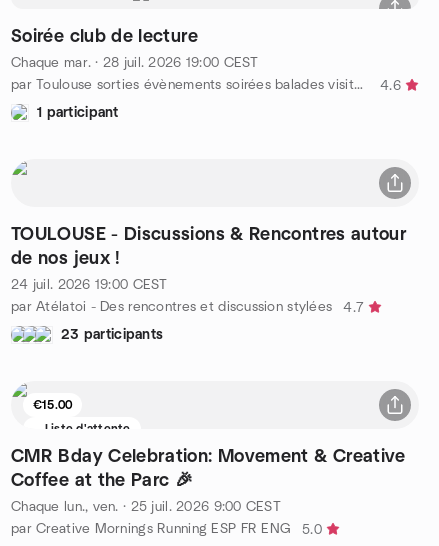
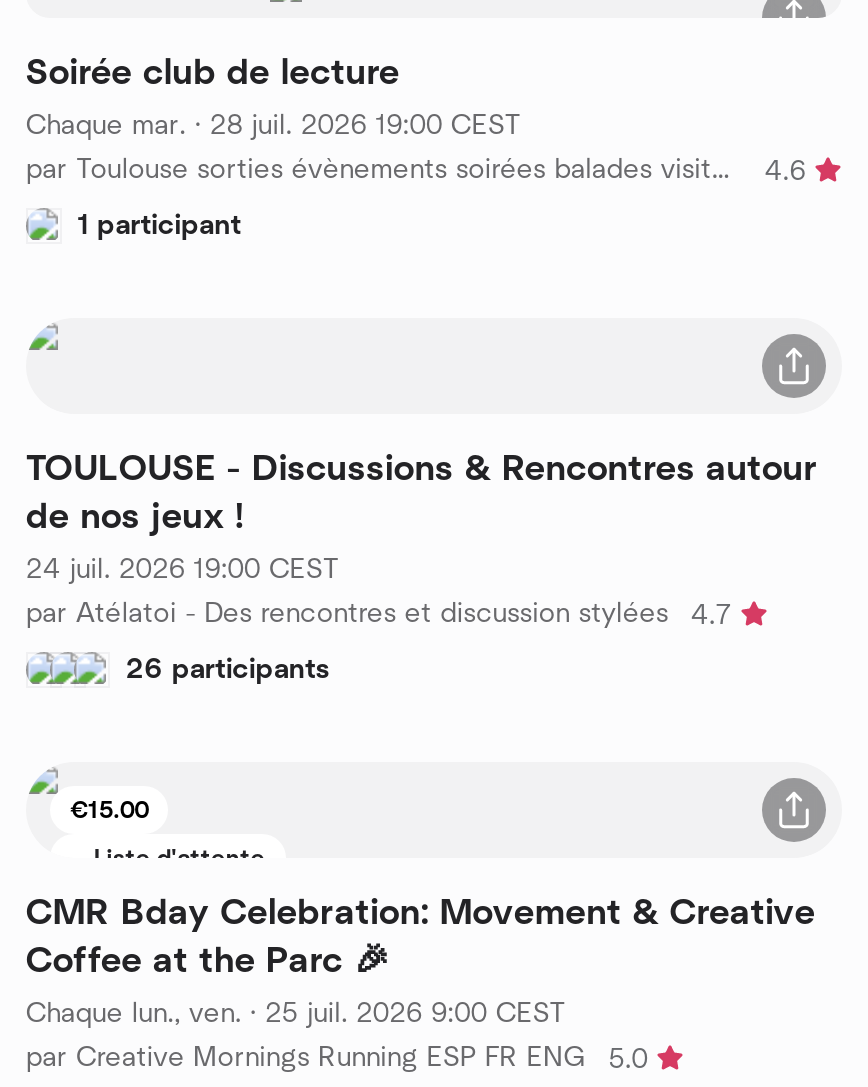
[61,327,163,341] 23 participants -> [126,655,330,683] 26 participants

